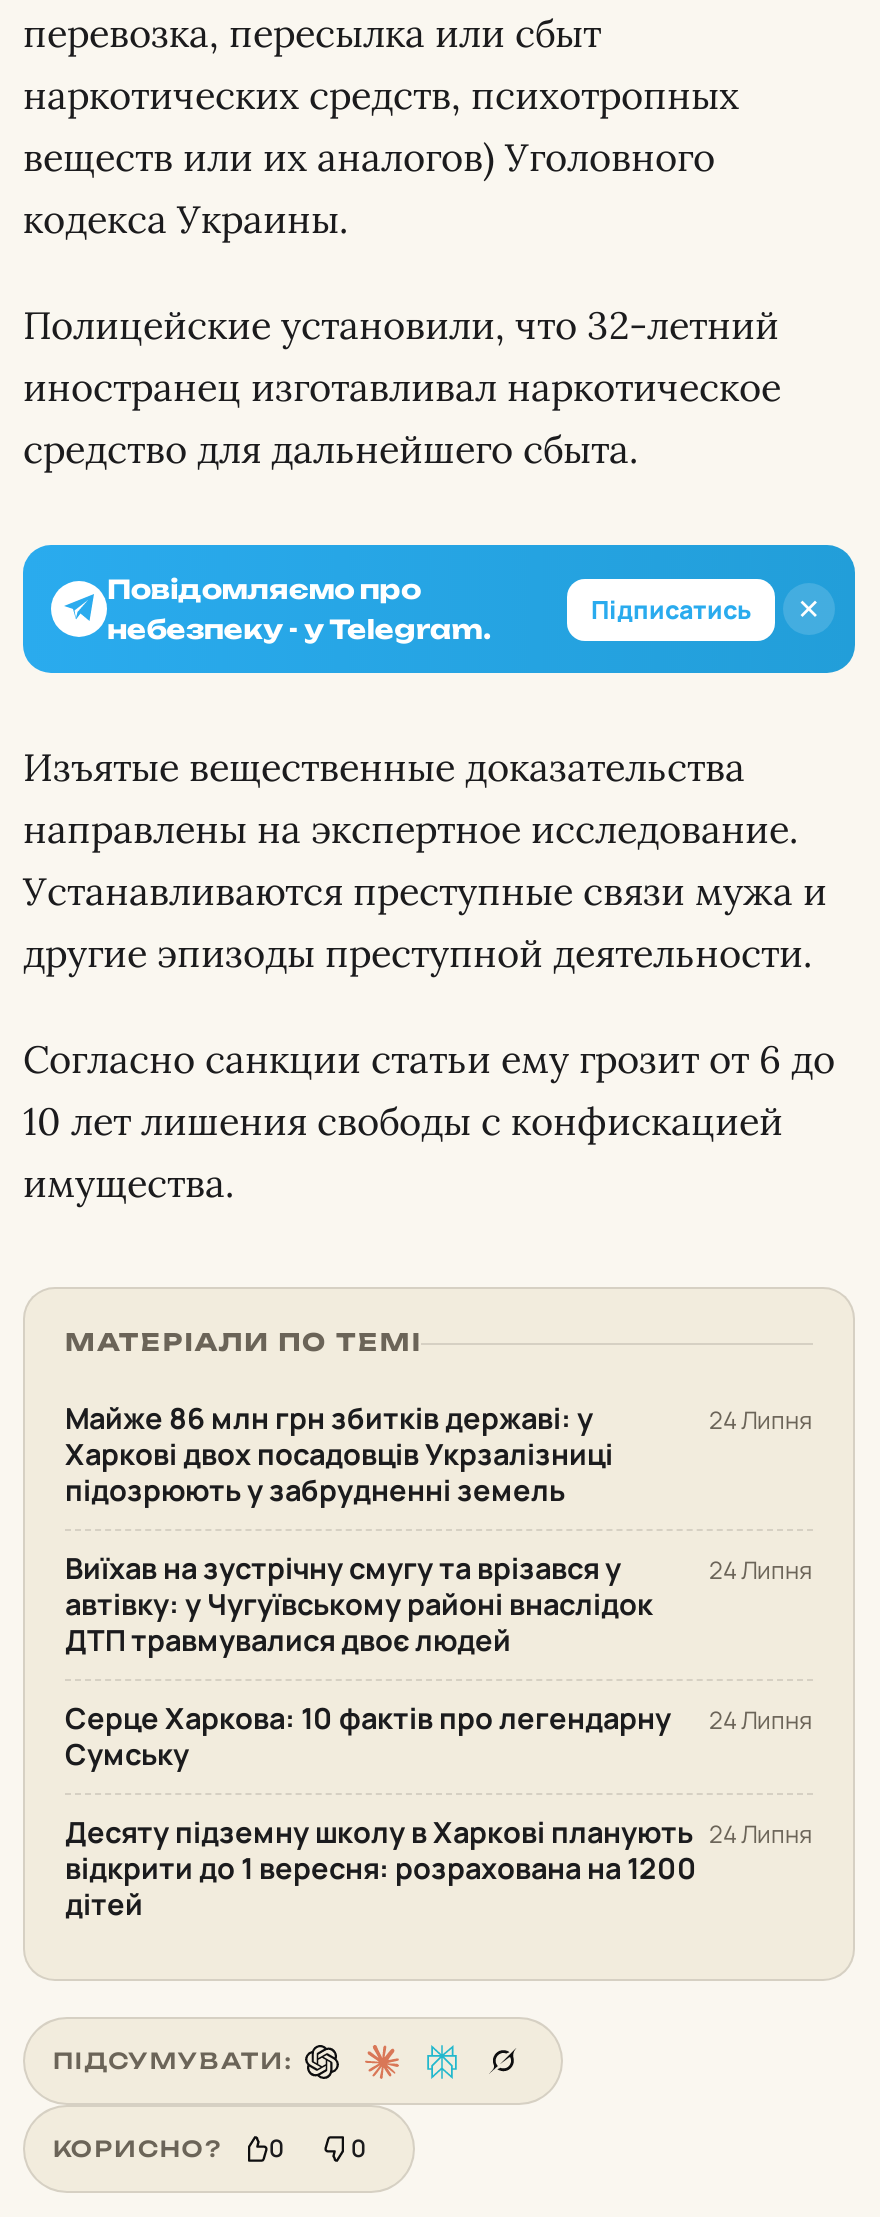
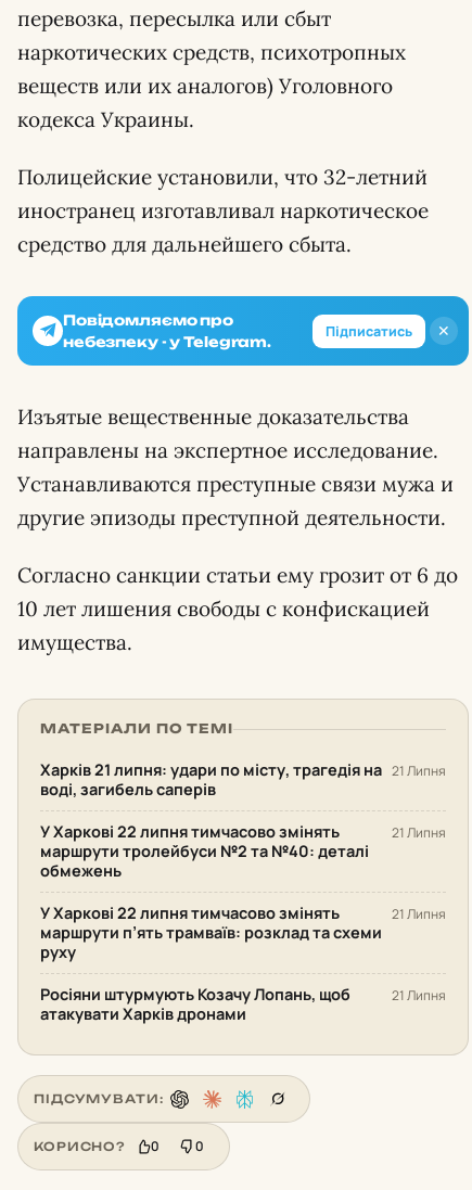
[65,1399,613,1509] Майже 86 млн грн збитків державі: у | Харкові двох посадовців Укрзалізниці | підозрюють у забрудненні земель -> [40,759,382,799] Харків 21 липня: удари по місту, трагедія на | воді, загибель саперів
[709,1403,813,1437] 24 Липня -> [392,762,446,780] 21 Липня
[65,1549,653,1659] Виїхав на зустрічну смугу та врізався у | автівку: у Чугуївському районі внаслідок | ДТП травмувалися двоє людей -> [40,821,369,881] У Харкові 22 липня тимчасово змінять | маршрути тролейбуси №2 та №40: деталі | обмежень
[709,1553,813,1587] 24 Липня -> [392,823,446,842] 21 Липня
[65,1699,671,1773] Серце Харкова: 10 фактів про легендарну | Сумську -> [40,903,382,962] У Харкові 22 липня тимчасово змінять | маршрути п’ять трамваїв: розклад та схеми | руху
[709,1703,813,1737] 24 Липня -> [392,905,446,923] 21 Липня
[65,1813,697,1923] Десяту підземну школу в Харкові планують | відкрити до 1 вересня: розрахована на 1200 | дітей -> [40,984,350,1024] Росіяни штурмують Козачу Лопань, щоб | атакувати Харків дронами
[709,1817,813,1851] 24 Липня -> [392,986,446,1005] 21 Липня

